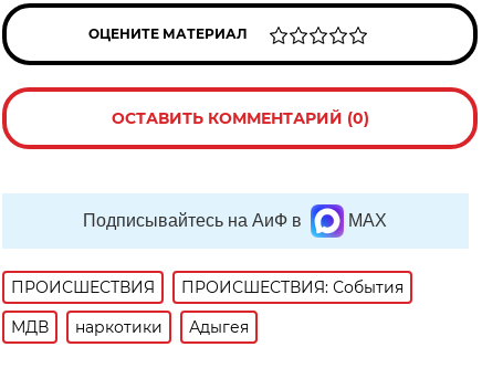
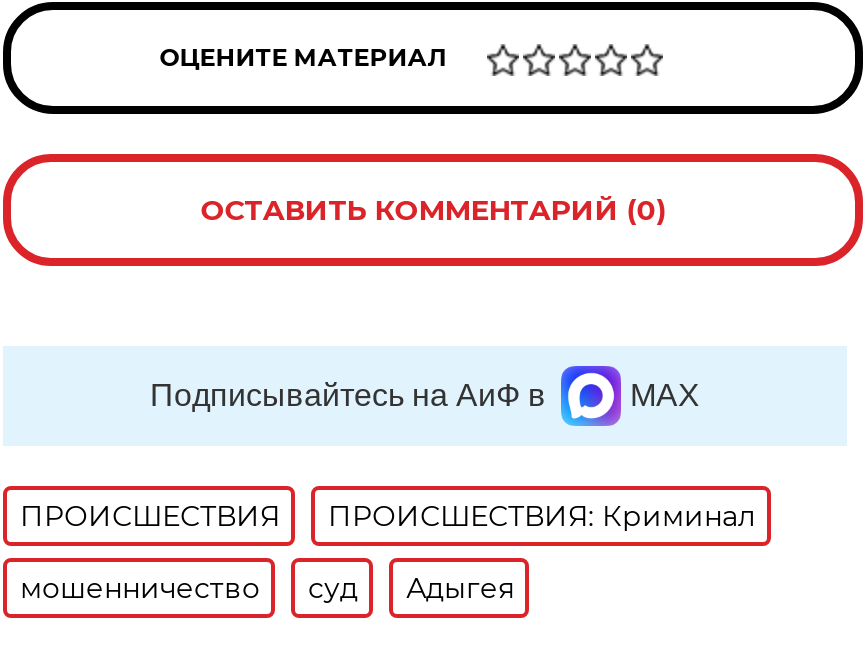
[182,277,404,297] ПРОИСШЕСТВИЯ: События -> [328,498,756,534] ПРОИСШЕСТВИЯ: Криминал
[11,317,163,337] МДВ | наркотики -> [20,570,358,606] мошенничество | суд

